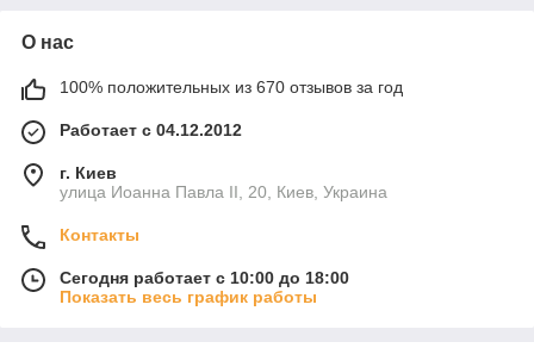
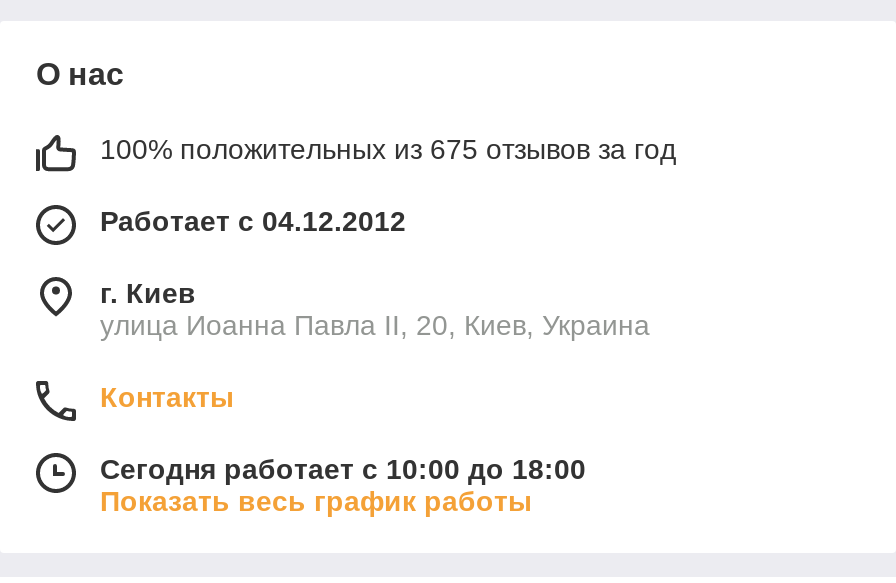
[60,78,403,97] 100% положительных из 670 отзывов за год -> [100,134,676,166] 100% положительных из 675 отзывов за год

